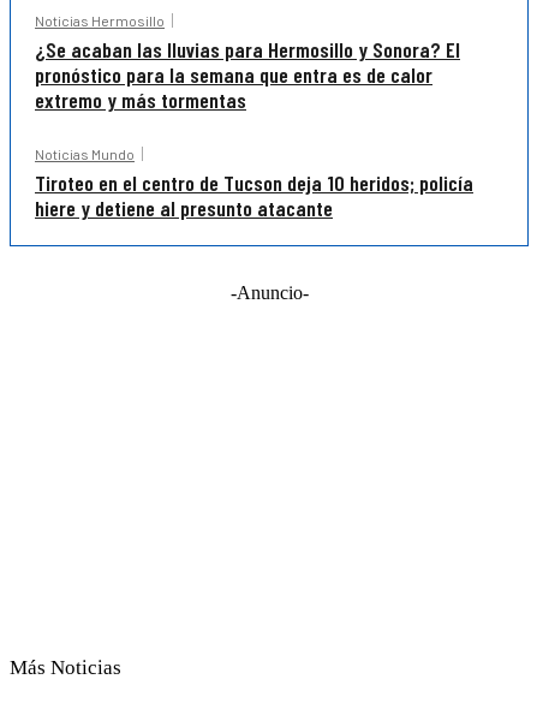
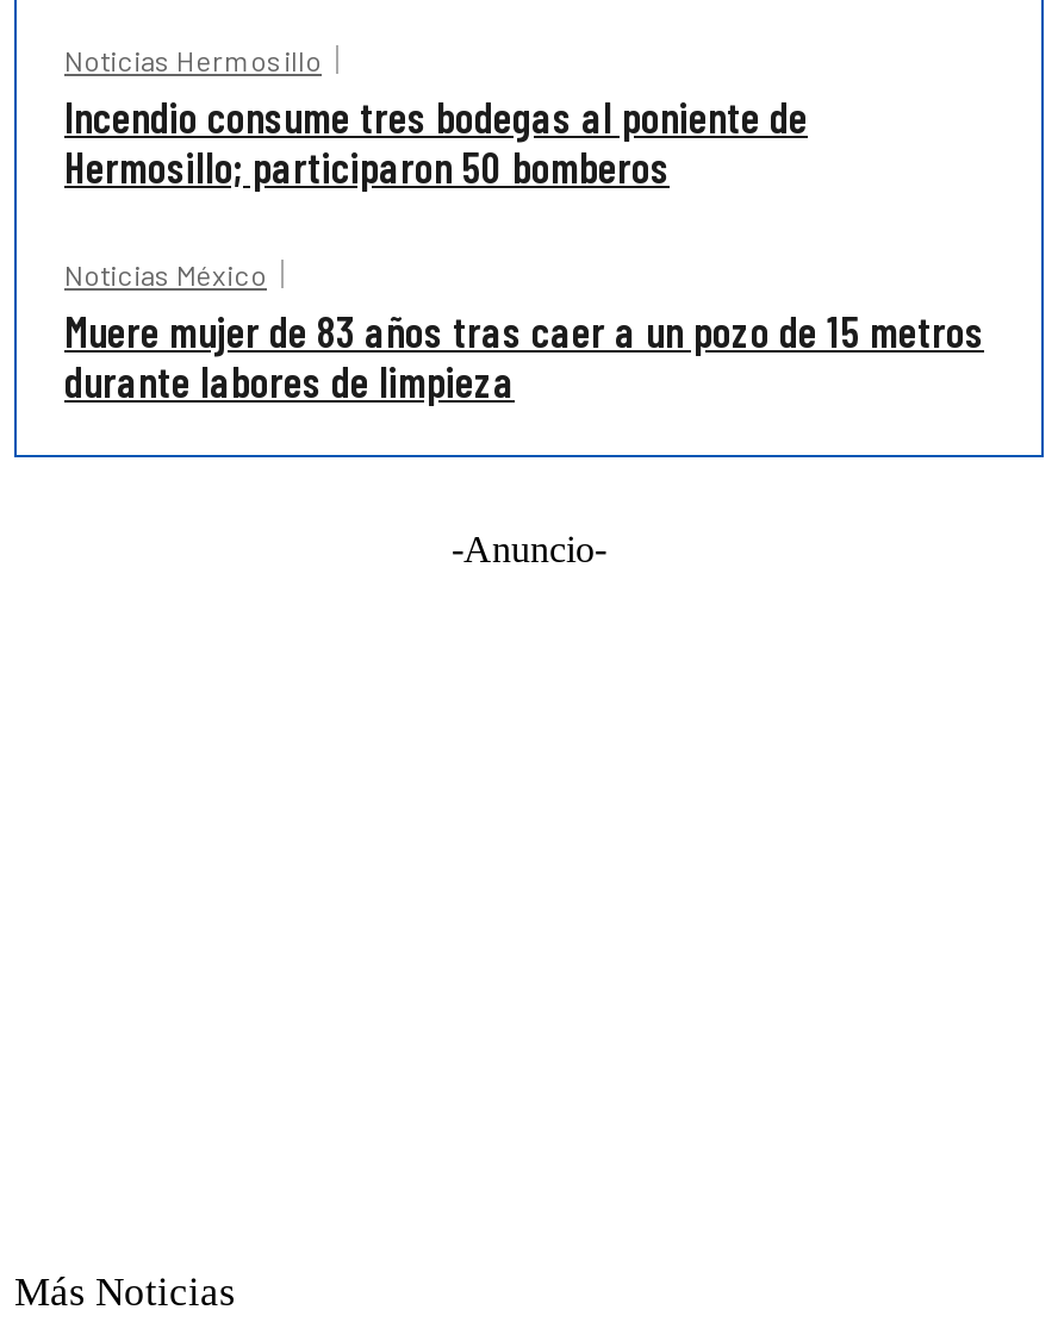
[35,36,460,113] ¿Se acaban las lluvias para Hermosillo y Sonora? El | pronóstico para la semana que entra es de calor | extremo y más tormentas -> [64,91,808,193] Incendio consume tres bodegas al poniente de | Hermosillo; participaron 50 bomberos
[35,146,473,221] Noticias Mundo | Tiroteo en el centro de Tucson deja 10 heridos; policía | hiere y detiene al presunto atacante -> [64,257,984,408] Noticias México | Muere mujer de 83 años tras caer a un pozo de 15 metros | durante labores de limpieza

